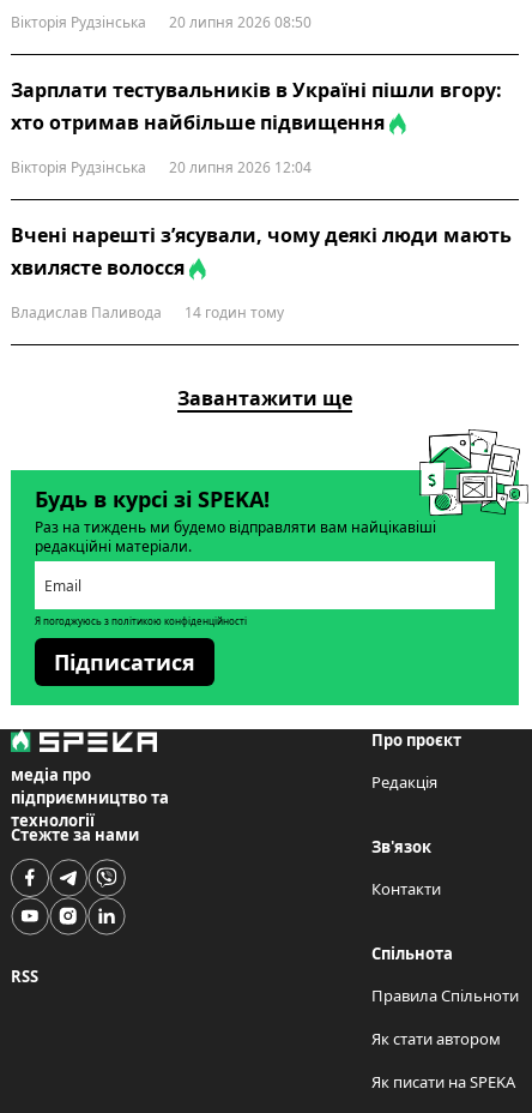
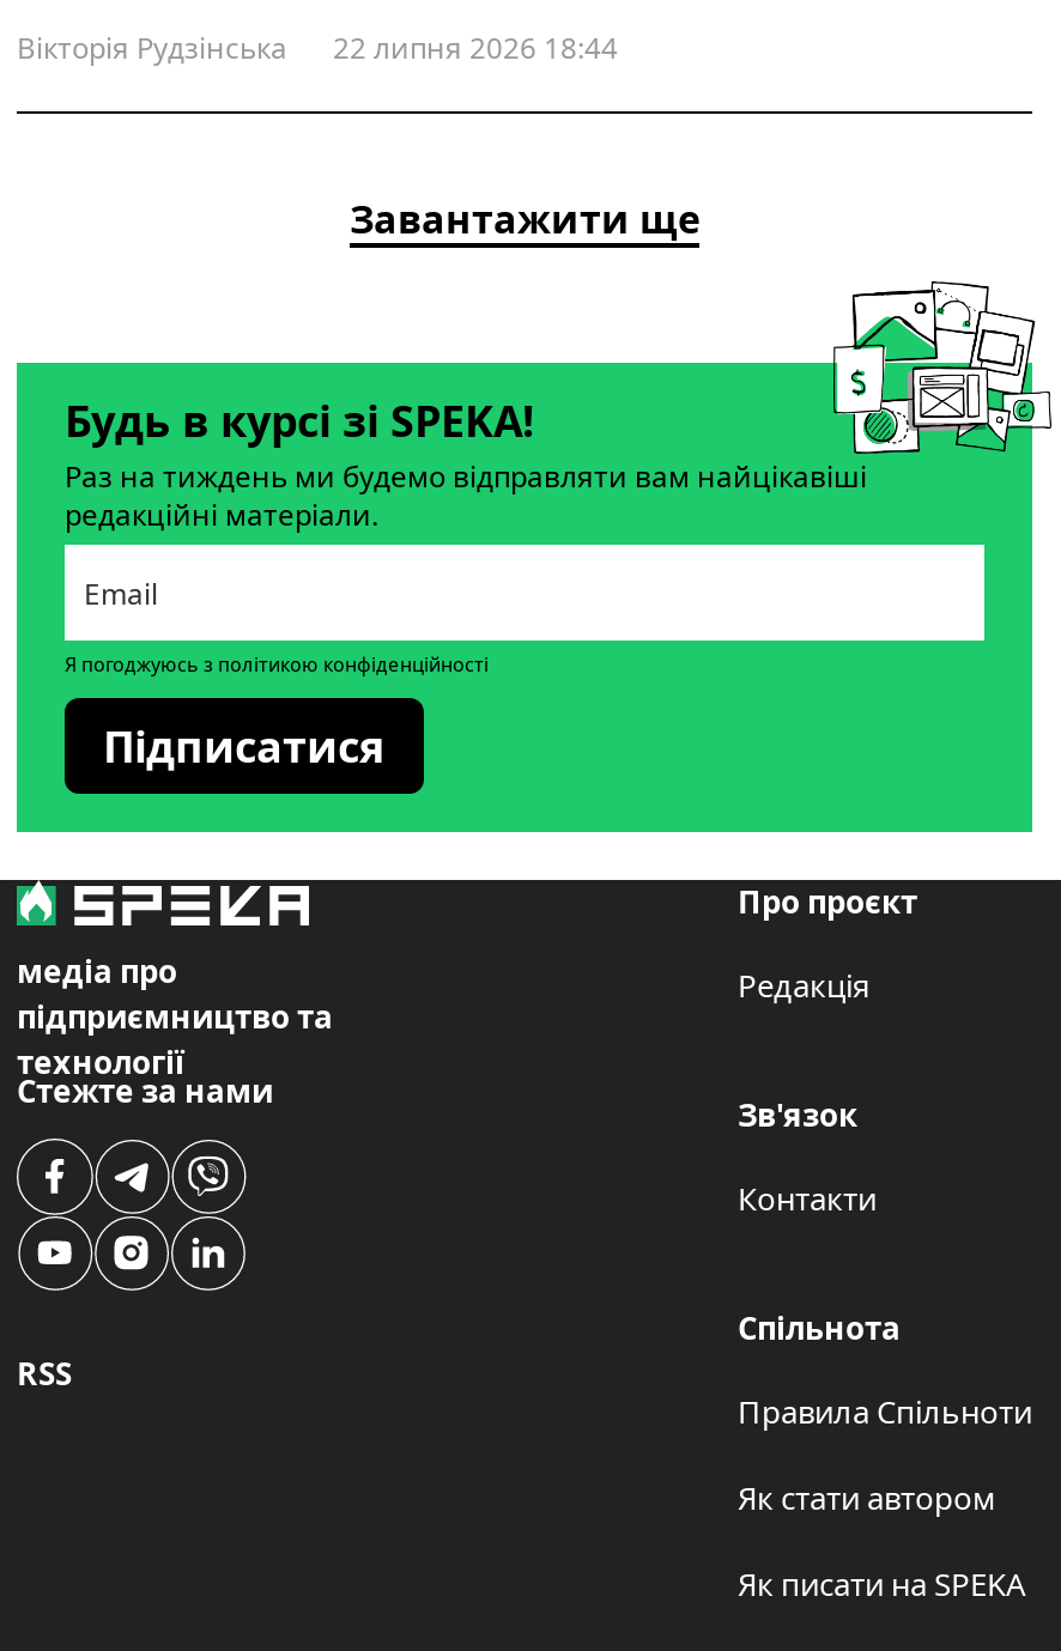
[11,12,512,323] 20 липня 2026 08:50 | Зарплати тестувальників в Україні пішли вгору: | хто отримав найбільше підвищення | Вікторія Рудзінська | 20 липня 2026 12:04 | Вчені нарешті з’ясували, чому деякі люди мають | хвилясте волосся | Владислав Паливода | 14 годин тому -> [326,28,618,68] 22 липня 2026 18:44

